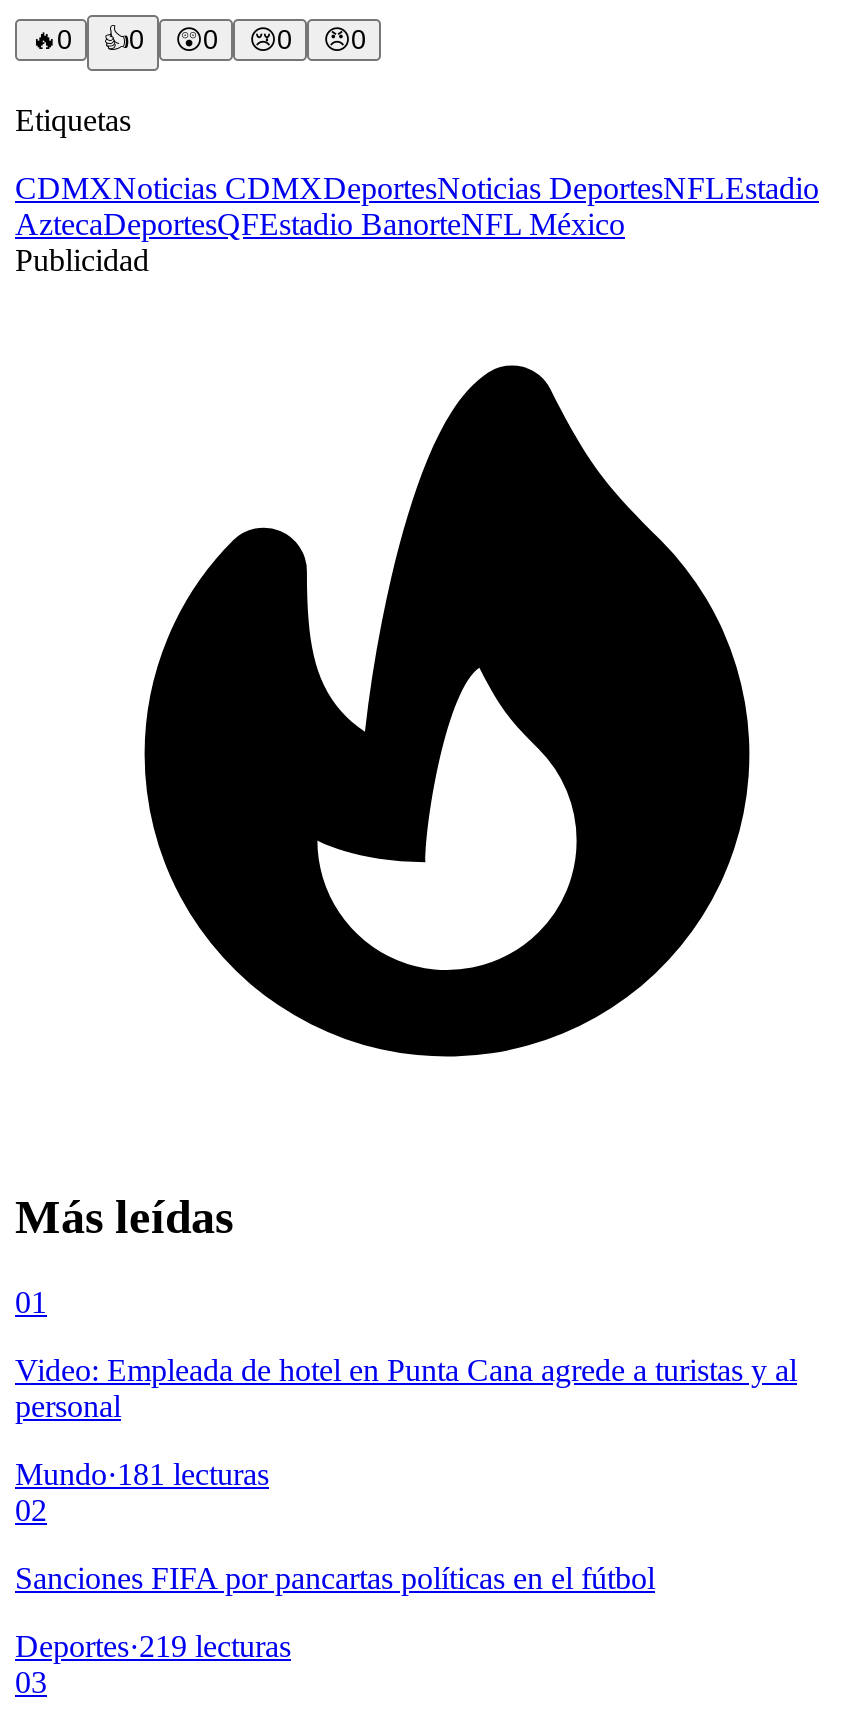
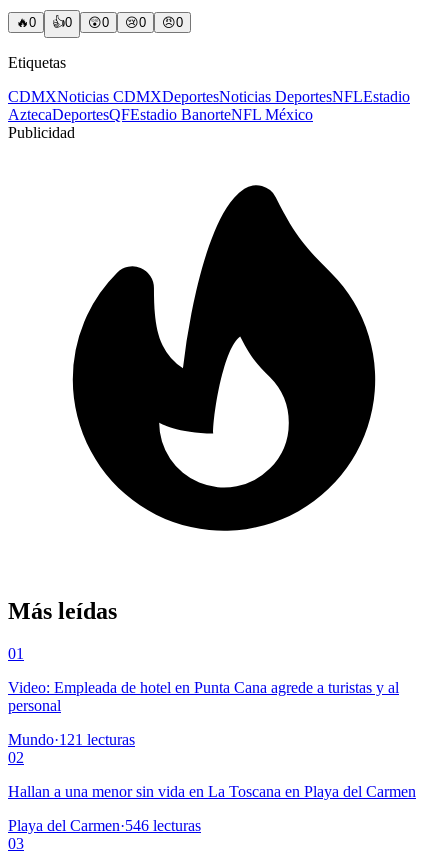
[15,1457,269,1491] Mundo · 181 lecturas -> [8,731,135,748] Mundo · 121 lecturas
[15,1561,655,1595] Sanciones FIFA por pancartas políticas en el fútbol -> [8,783,416,800] Hallan a una menor sin vida en La Toscana en Playa del Carmen
[15,1629,291,1663] Deportes·219 lecturas -> [8,817,201,834] Playa del Carmen·546 lecturas

